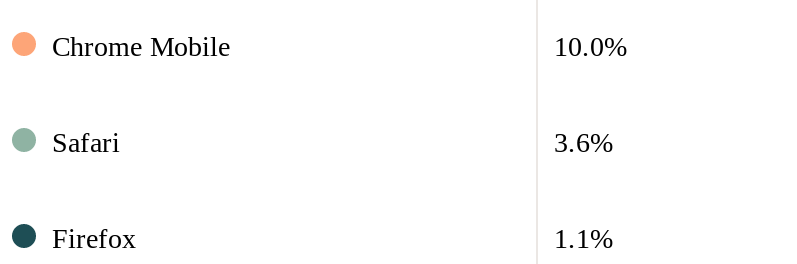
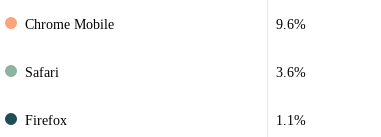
[554,31,628,61] 10.0% -> [276,17,306,32] 9.6%

